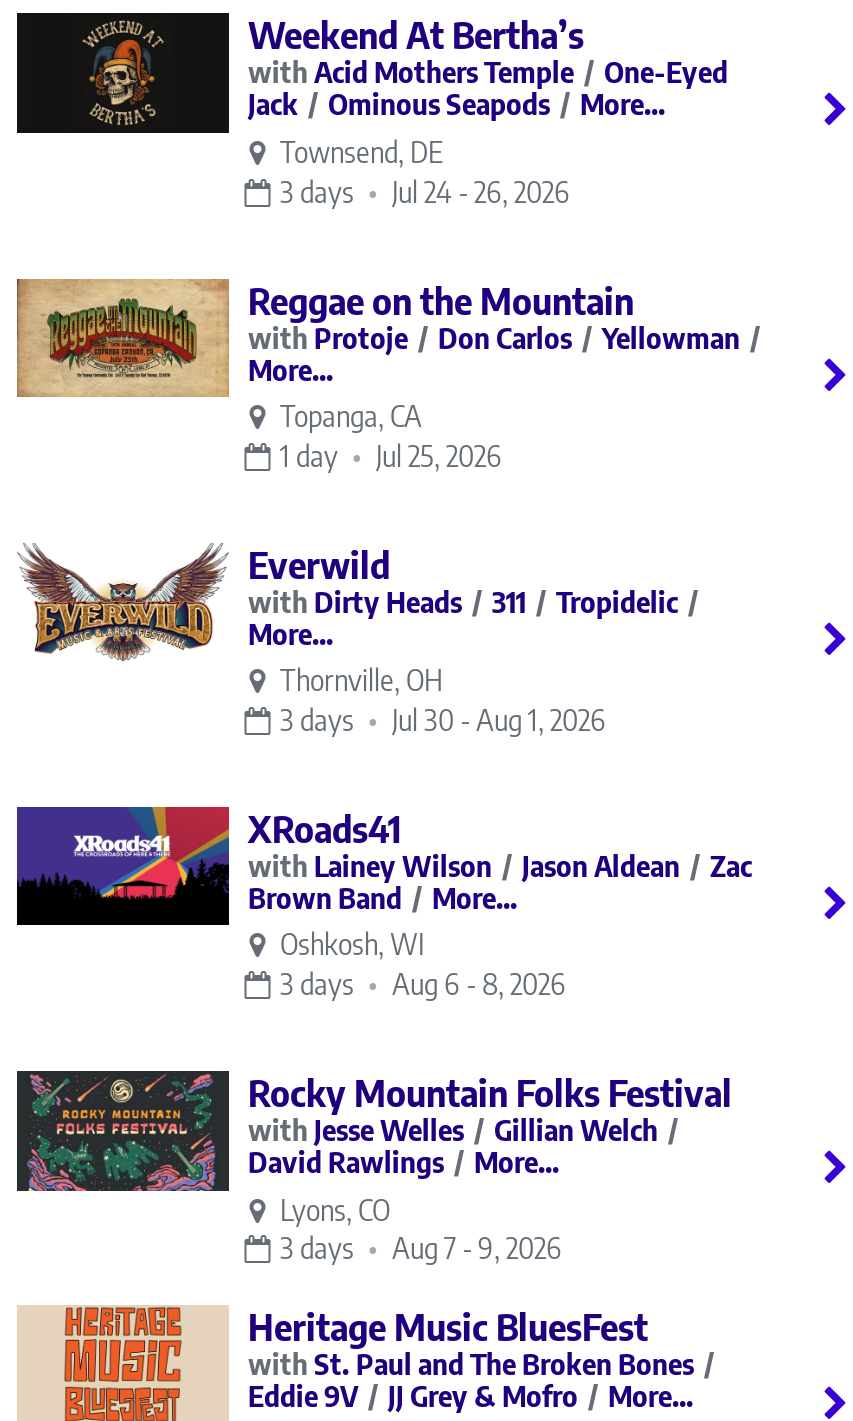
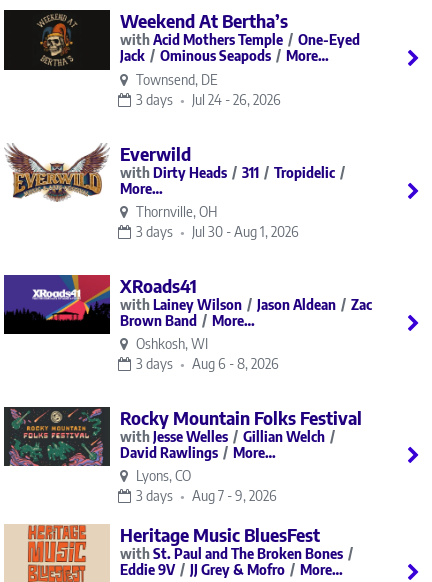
[15,276,740,473] [image] | Reggae on the Mountain | Protoje | Don Carlos | Yellowman | More… | Topanga, CA | 1 day | Jul 25, 2026 -> none

